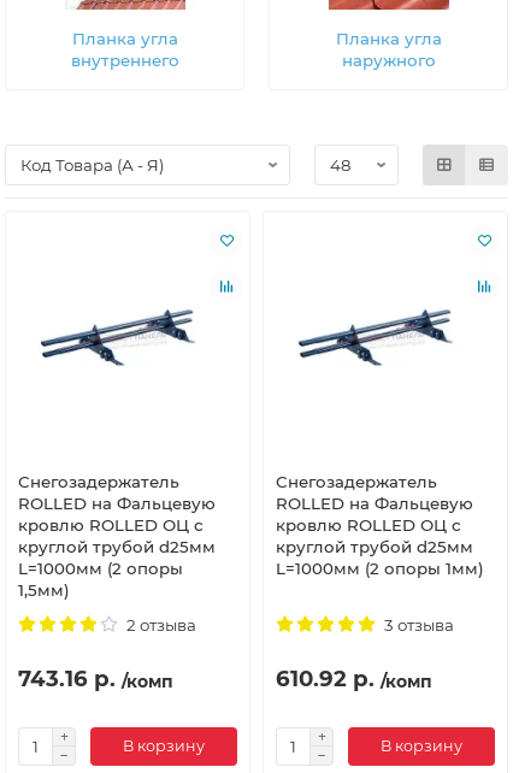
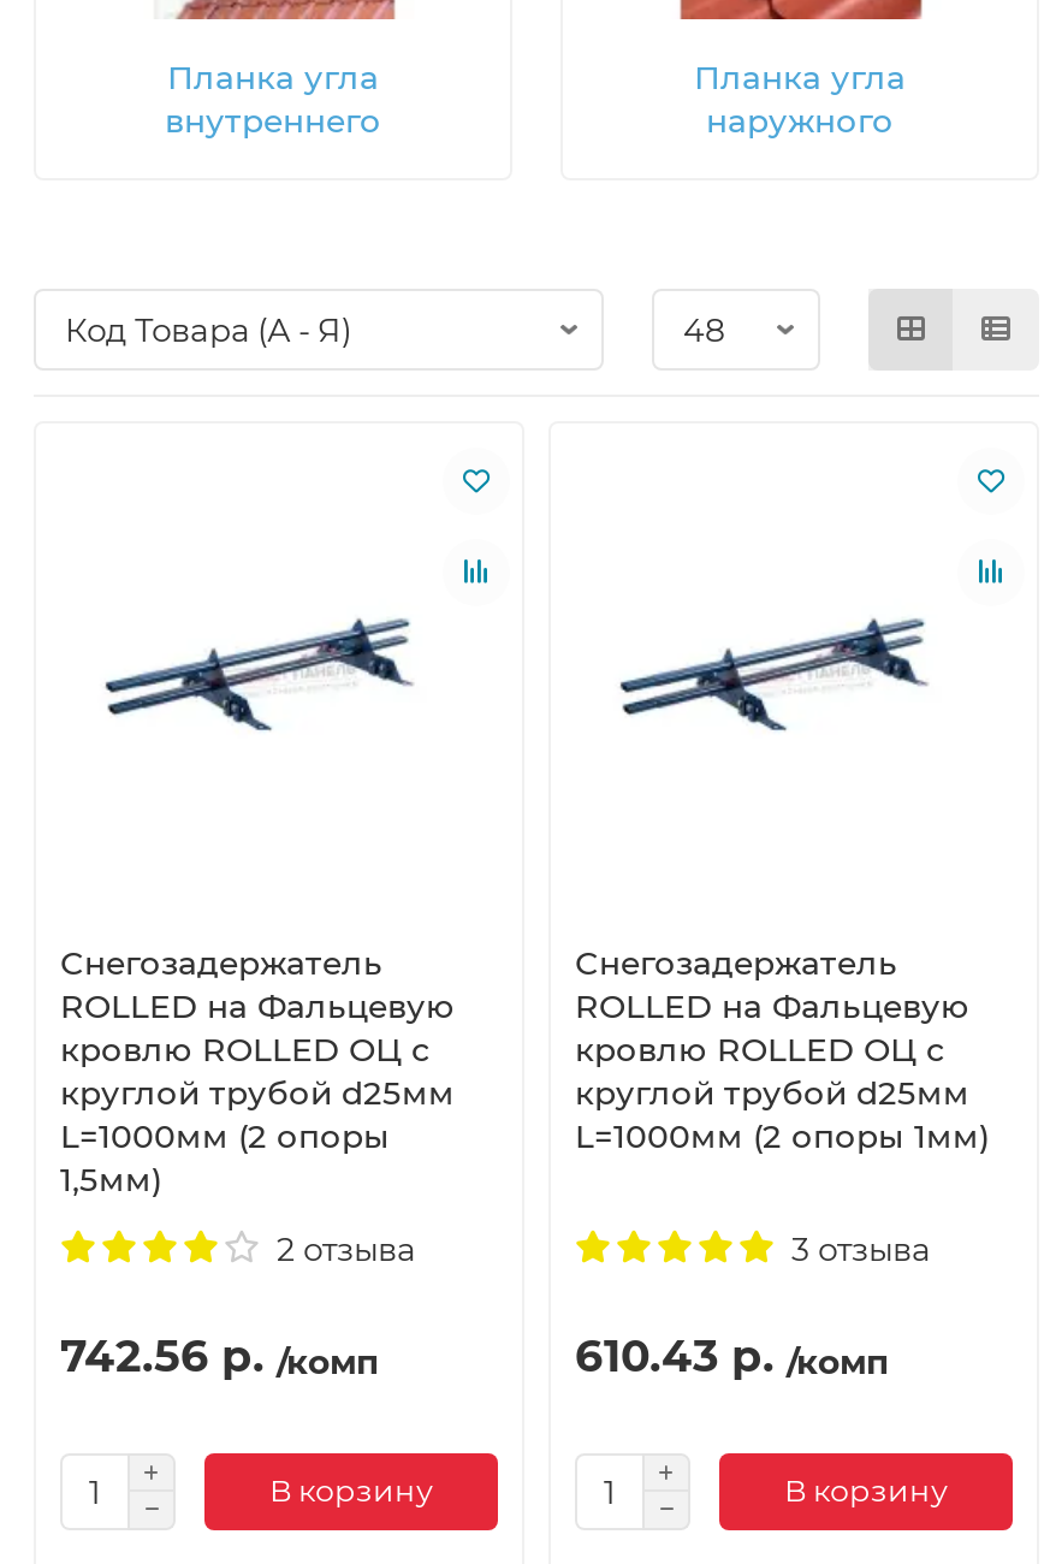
[18,664,173,692] 743.16 р. /комп -> [60,1328,380,1383] 742.56 р. /комп
[276,664,432,692] 610.92 р. /комп -> [575,1328,890,1383] 610.43 р. /комп

